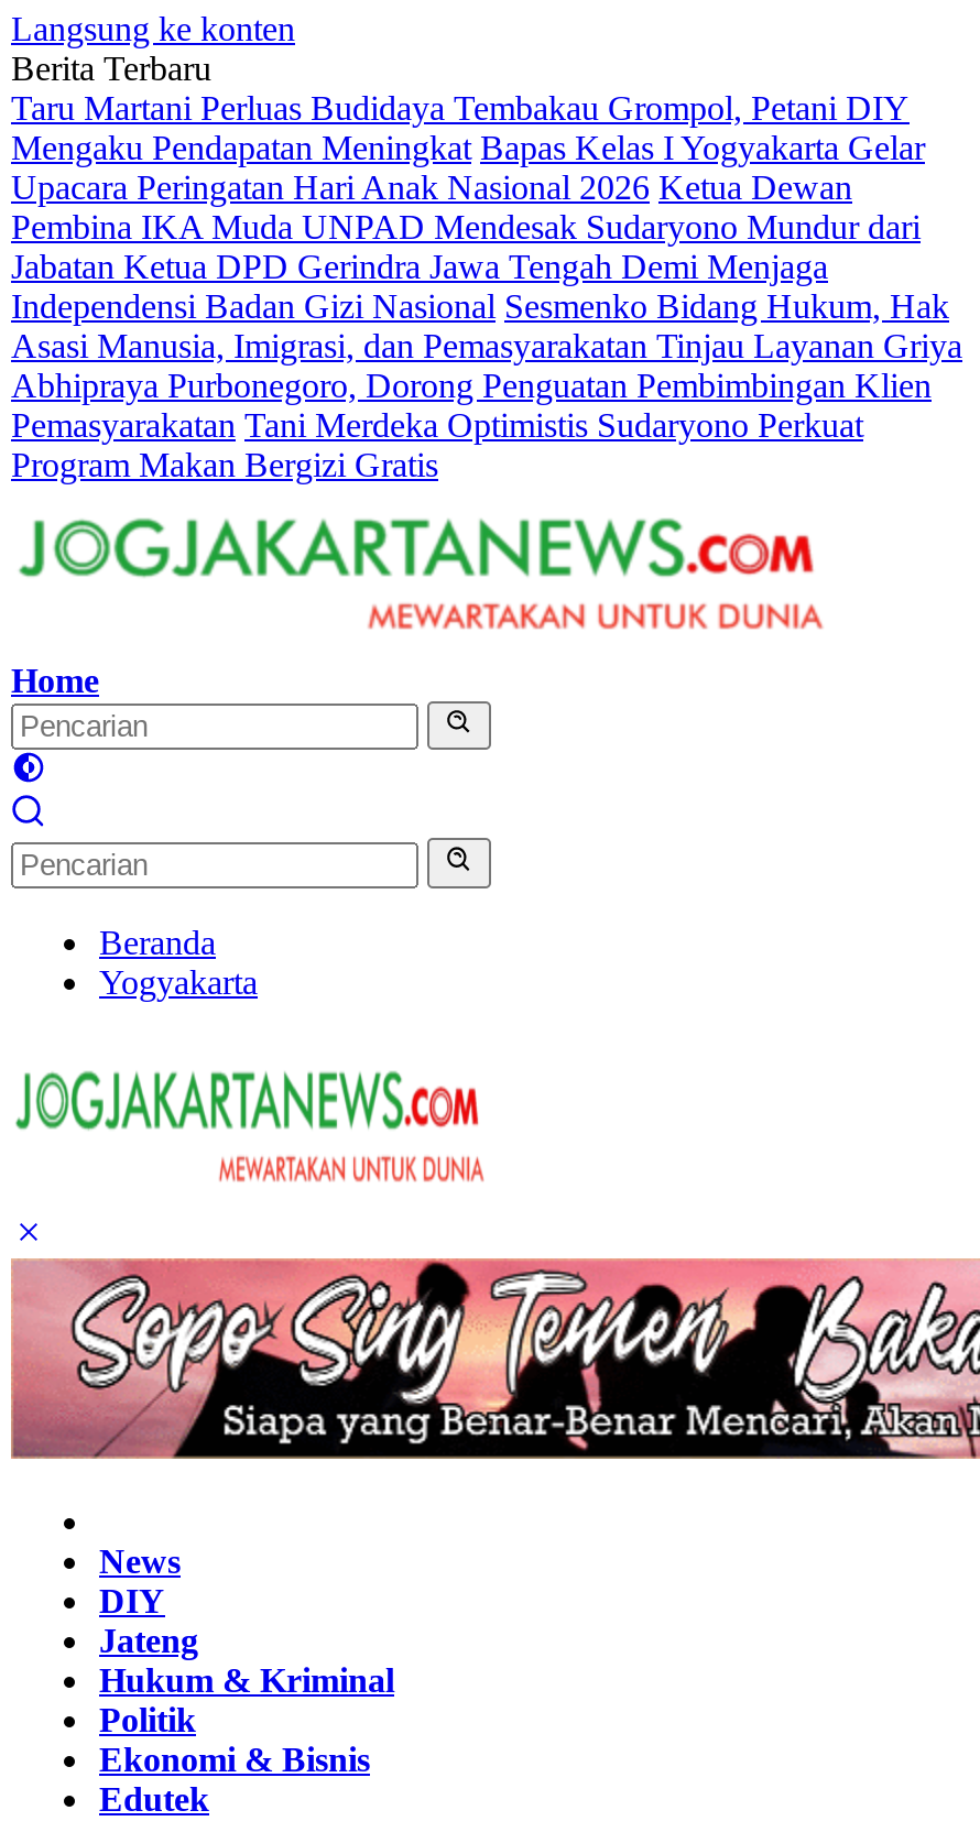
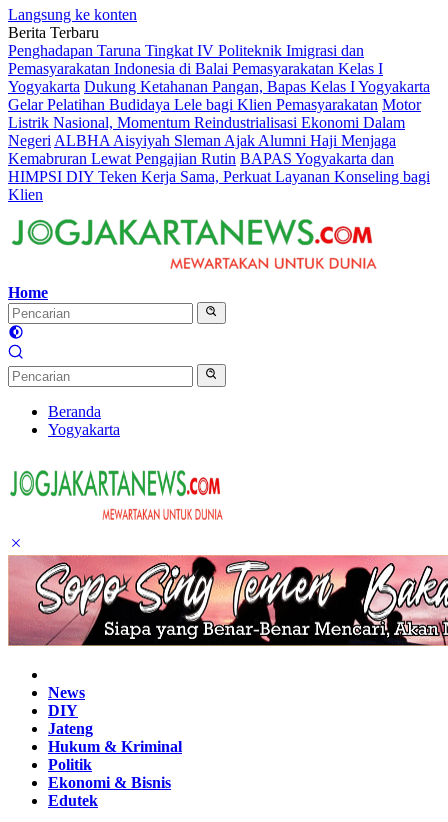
[11,89,962,483] Taru Martani Perluas Budidaya Tembakau Grompol, Petani DIY | Mengaku Pendapatan Meningkat Bapas Kelas I Yogyakarta Gelar | Upacara Peringatan Hari Anak Nasional 2026 Ketua Dewan | Pembina IKA Muda UNPAD Mendesak Sudaryono Mundur dari | Jabatan Ketua DPD Gerindra Jawa Tengah Demi Menjaga | Independensi Badan Gizi Nasional Sesmenko Bidang Hukum, Hak | Asasi Manusia, Imigrasi, dan Pemasyarakatan Tinjau Layanan Griya | Abhipraya Purbonegoro, Dorong Penguatan Pembimbingan Klien | Pemasyarakatan Tani Merdeka Optimistis Sudaryono Perkuat | Program Makan Bergizi Gratis -> [8,42,430,203] Penghadapan Taruna Tingkat IV Politeknik Imigrasi dan | Pemasyarakatan Indonesia di Balai Pemasyarakatan Kelas I | Yogyakarta Dukung Ketahanan Pangan, Bapas Kelas I Yogyakarta | Gelar Pelatihan Budidaya Lele bagi Klien Pemasyarakatan Motor | Listrik Nasional, Momentum Reindustrialisasi Ekonomi Dalam | Negeri ALBHA Aisyiyah Sleman Ajak Alumni Haji Menjaga | Kemabruran Lewat Pengajian Rutin BAPAS Yogyakarta dan | HIMPSI DIY Teken Kerja Sama, Perkuat Layanan Konseling bagi | Klien

